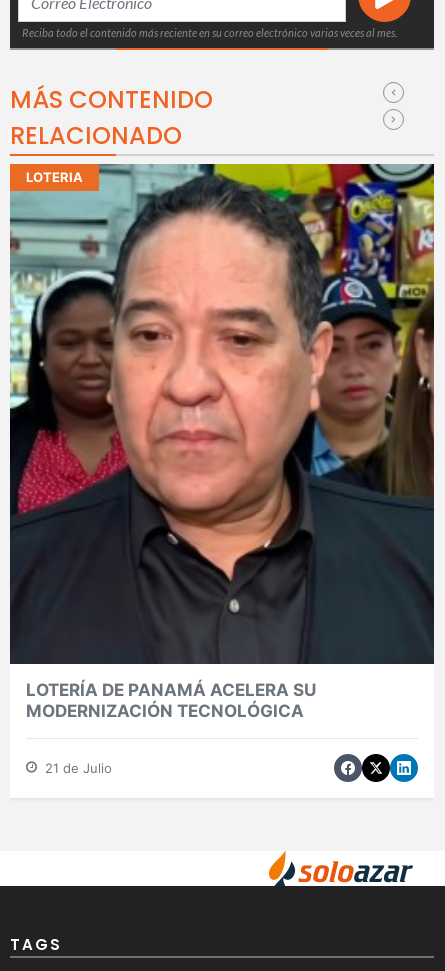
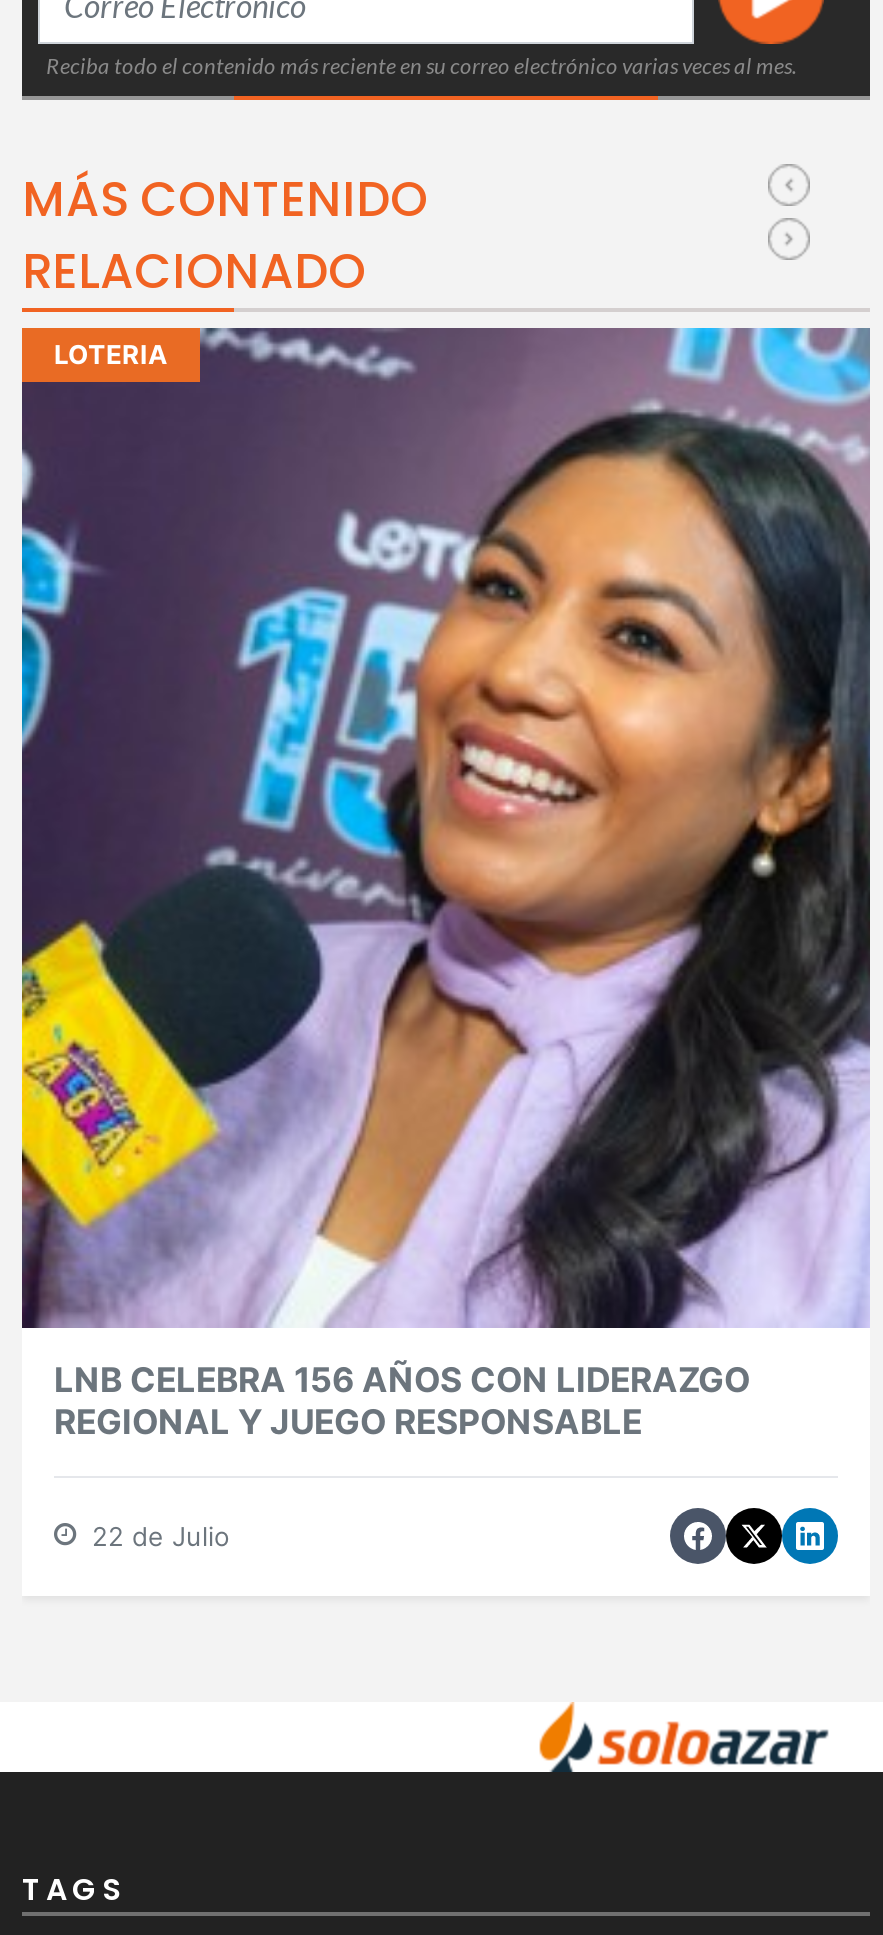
[9,163,435,721] [image] | LOTERÍA DE PANAMÁ ACELERA SU | MODERNIZACIÓN TECNOLÓGICA -> [20,326,872,1442] [image] | LNB CELEBRA 156 AÑOS CON LIDERAZGO | REGIONAL Y JUEGO RESPONSABLE
[41,760,112,776] 21 de Julio -> [84,1520,230,1552] 22 de Julio

